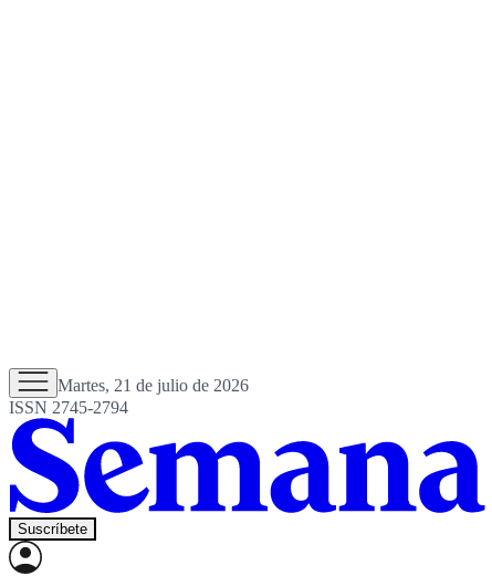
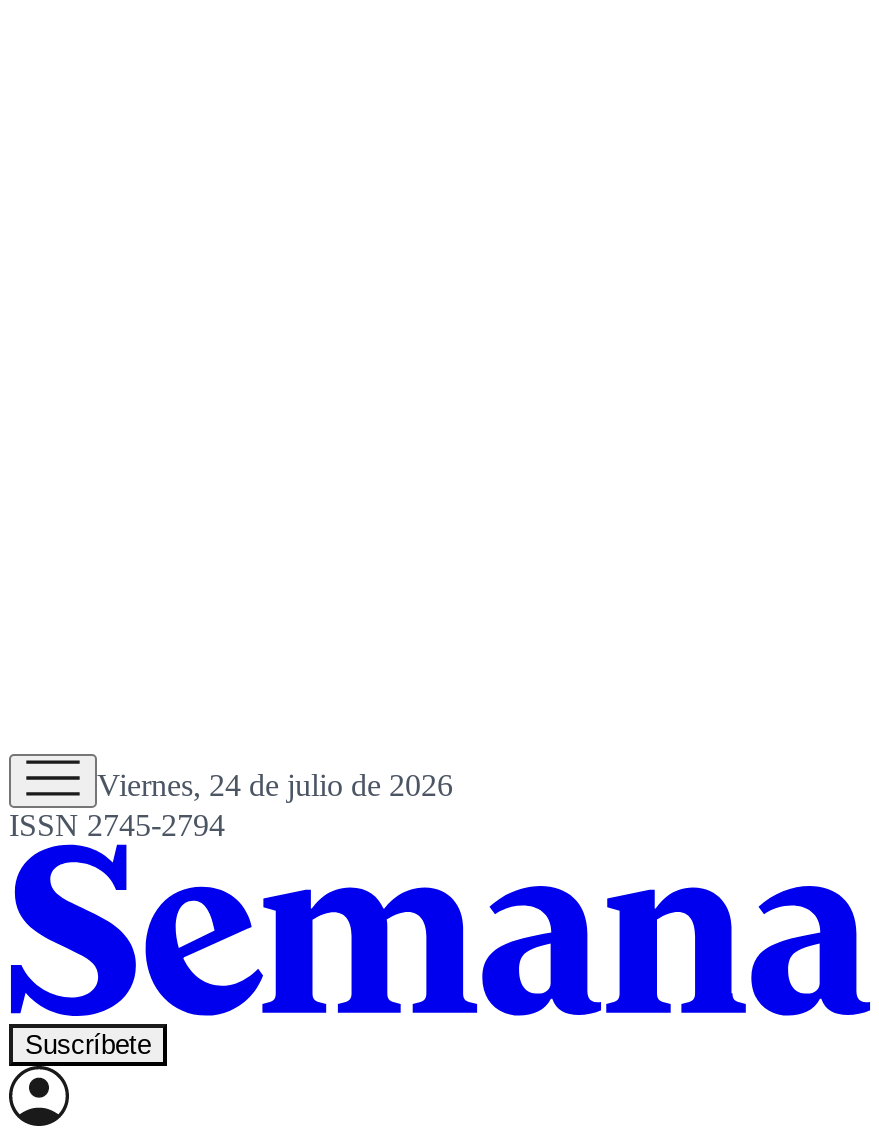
[57,376,249,395] Martes, 21 de julio de 2026 -> [97,768,453,802] Viernes, 24 de julio de 2026

